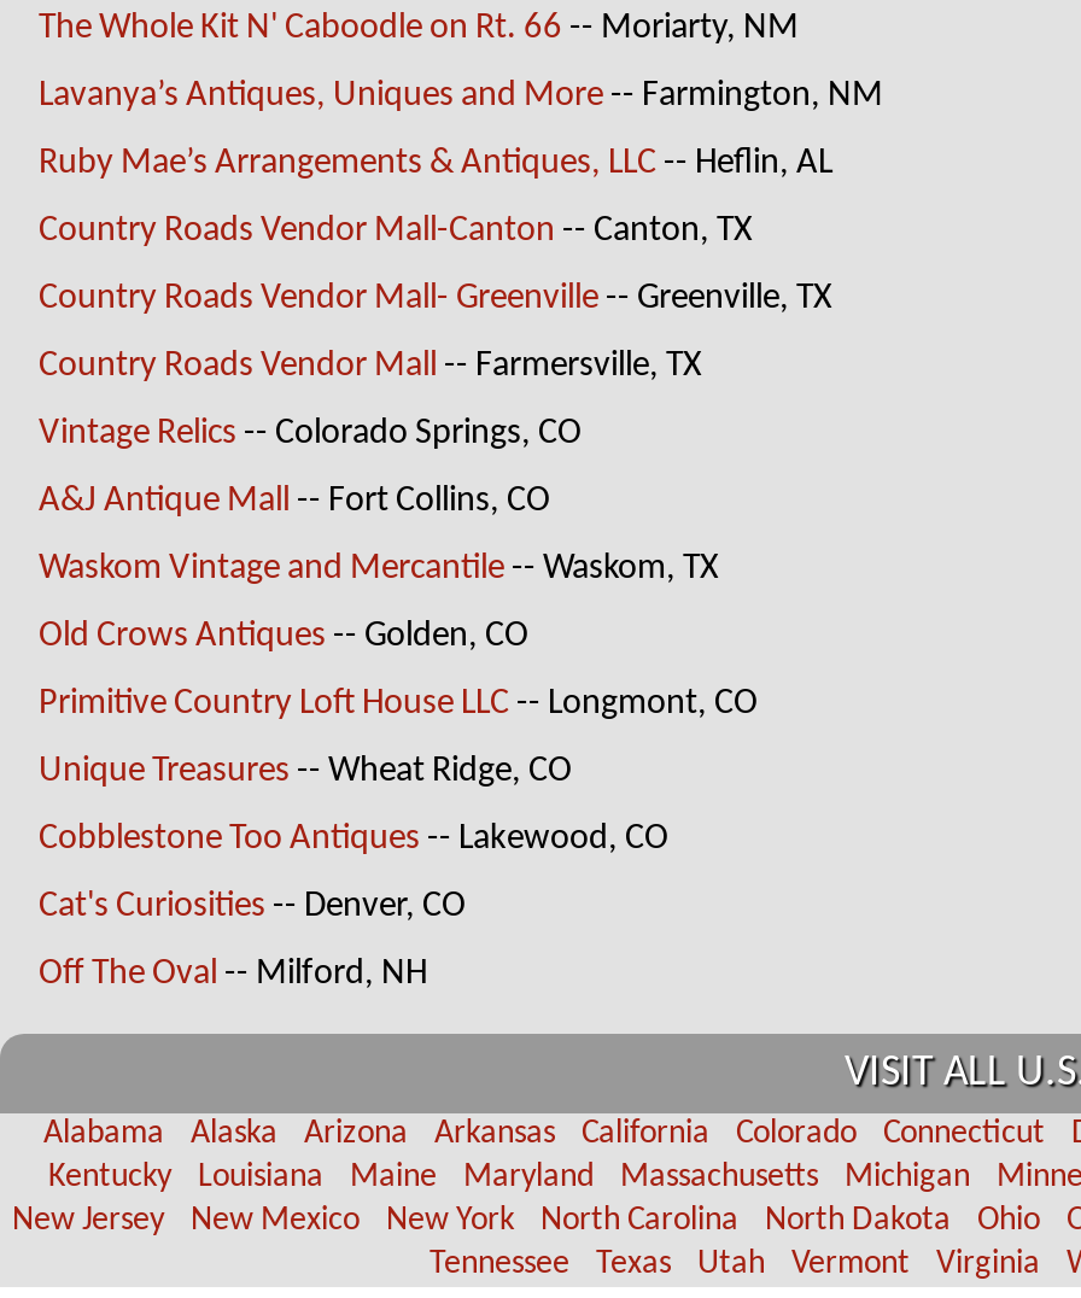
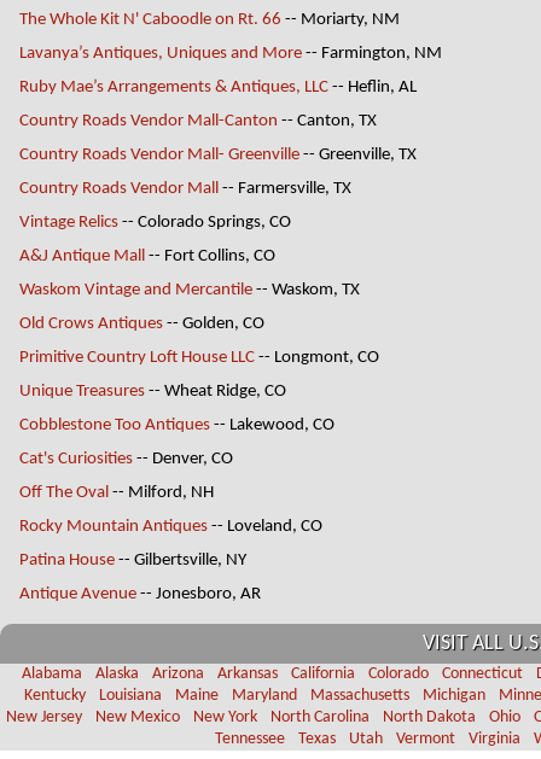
none -> [19,518,322,603] Rocky Mountain Antiques -- Loveland, CO | Patina House -- Gilbertsville, NY | Antique Avenue -- Jonesboro, AR

